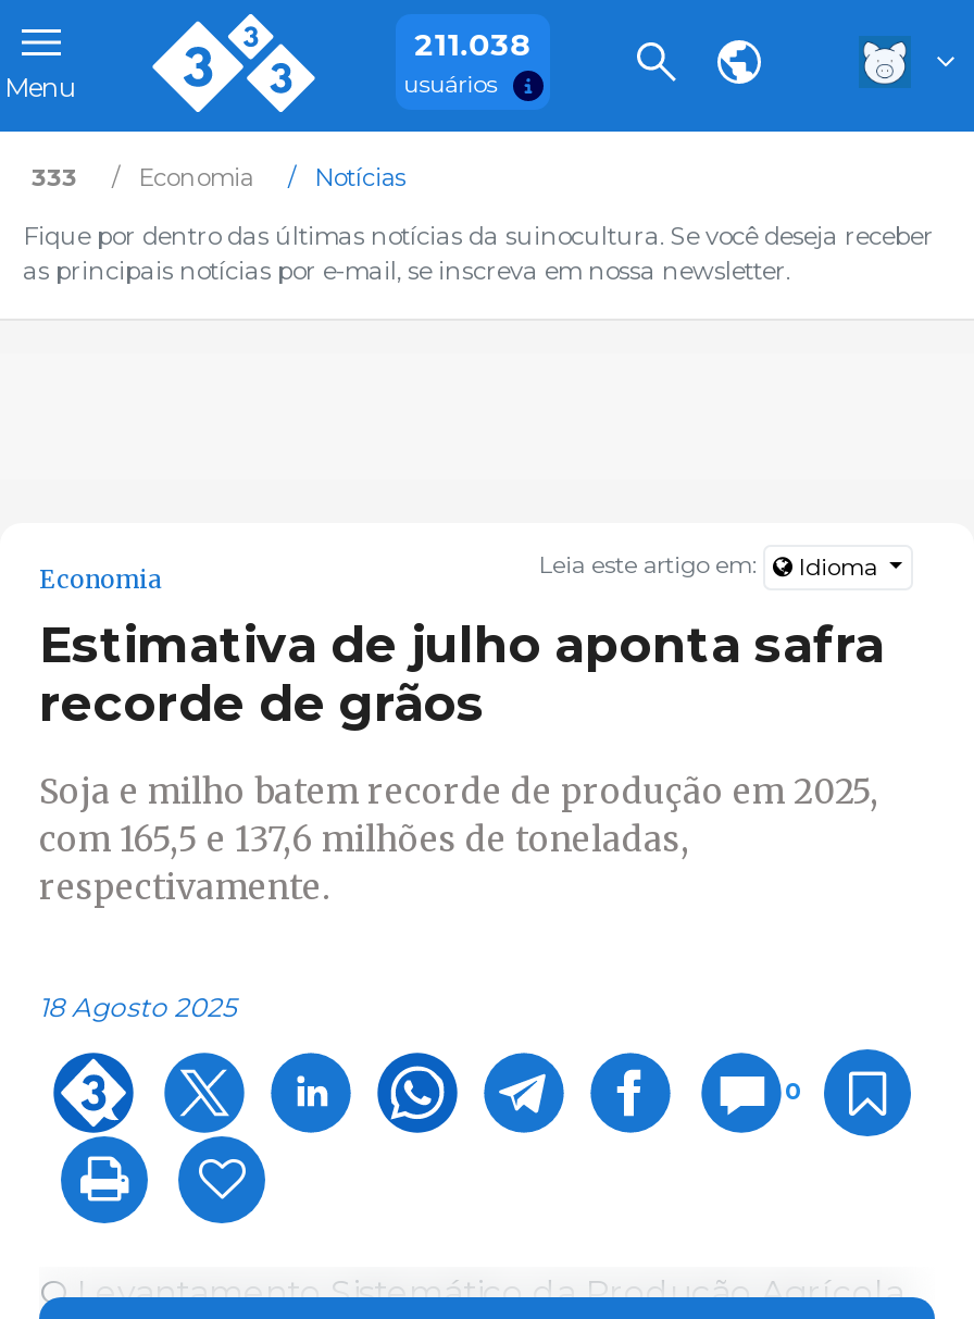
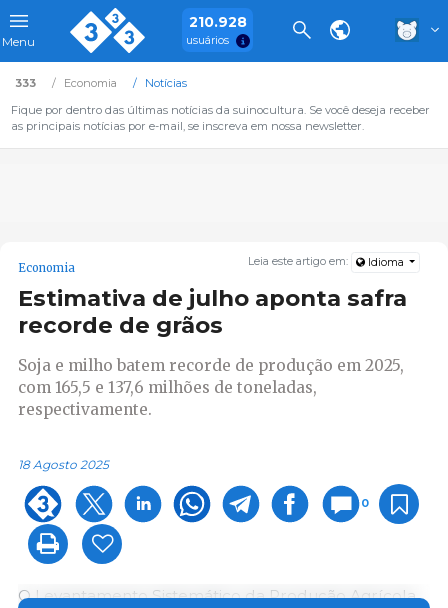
[415,24,532,63] 211.038 -> [189,12,247,30] 210.928

